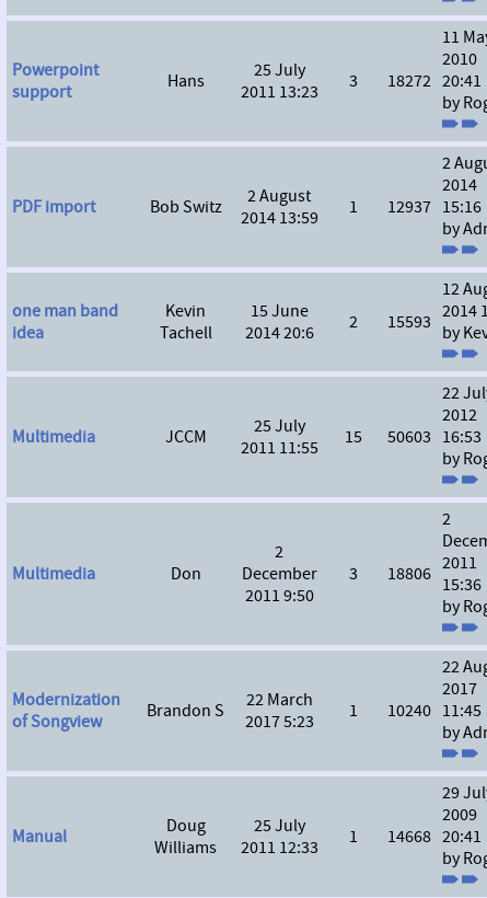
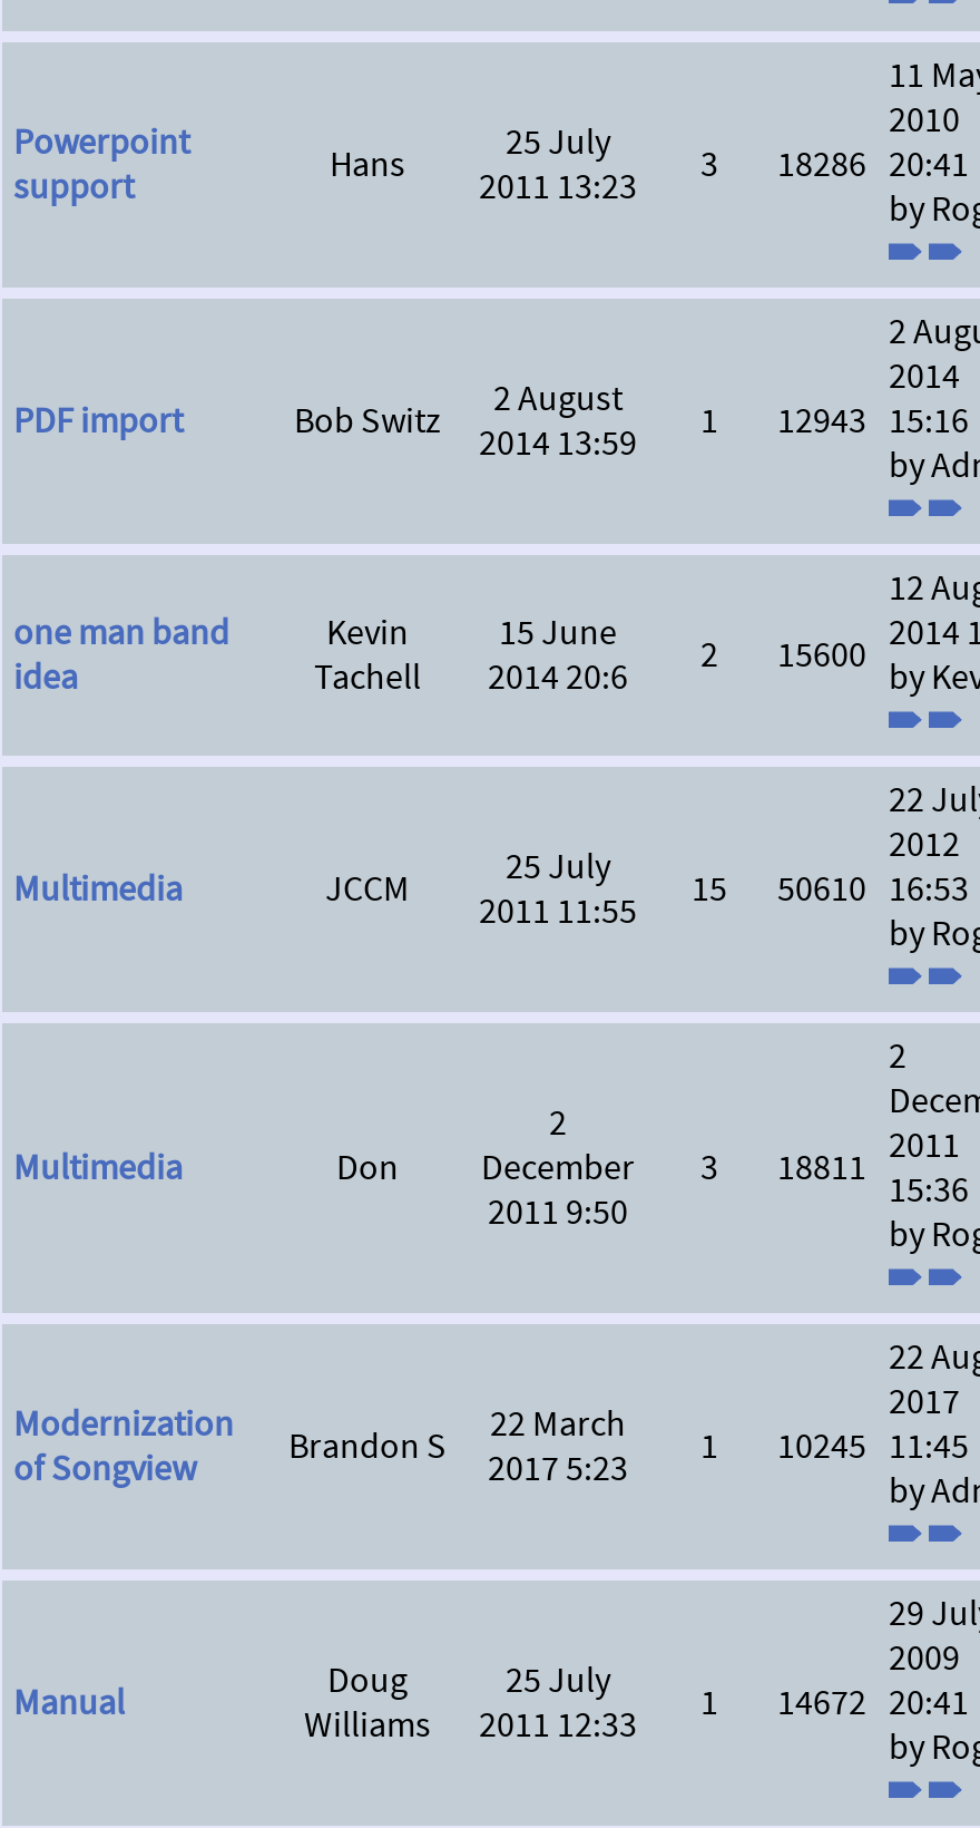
[167,70,482,103] Hans 2011 13:23 3 18272 20:41 -> [330,143,969,210] Hans 2011 13:23 3 18286 20:41
[150,185,482,229] Bob Switz 2014 13:59 2 August 1 12937 15:16 -> [294,377,969,466] Bob Switz 2014 13:59 2 August 1 12943 15:16
[387,311,431,333] 15593 -> [777,633,866,678] 15600
[165,415,482,459] JCCM 2011 11:55 25 July 15 50603 16:53 -> [325,845,969,934] JCCM 2011 11:55 25 July 15 50610 16:53
[171,552,482,596] Don December 3 18806 2011 15:36 -> [336,1124,969,1213] Don December 3 18811 2011 15:36
[12,689,482,733] Modernization Brandon S 2017 5:23 22 March 1 10240 11:45 -> [13,1402,969,1491] Modernization Brandon S 2017 5:23 22 March 1 10245 11:45
[155,826,482,859] Williams 2011 12:33 1 14668 20:41 -> [304,1681,969,1748] Williams 2011 12:33 1 14672 20:41

